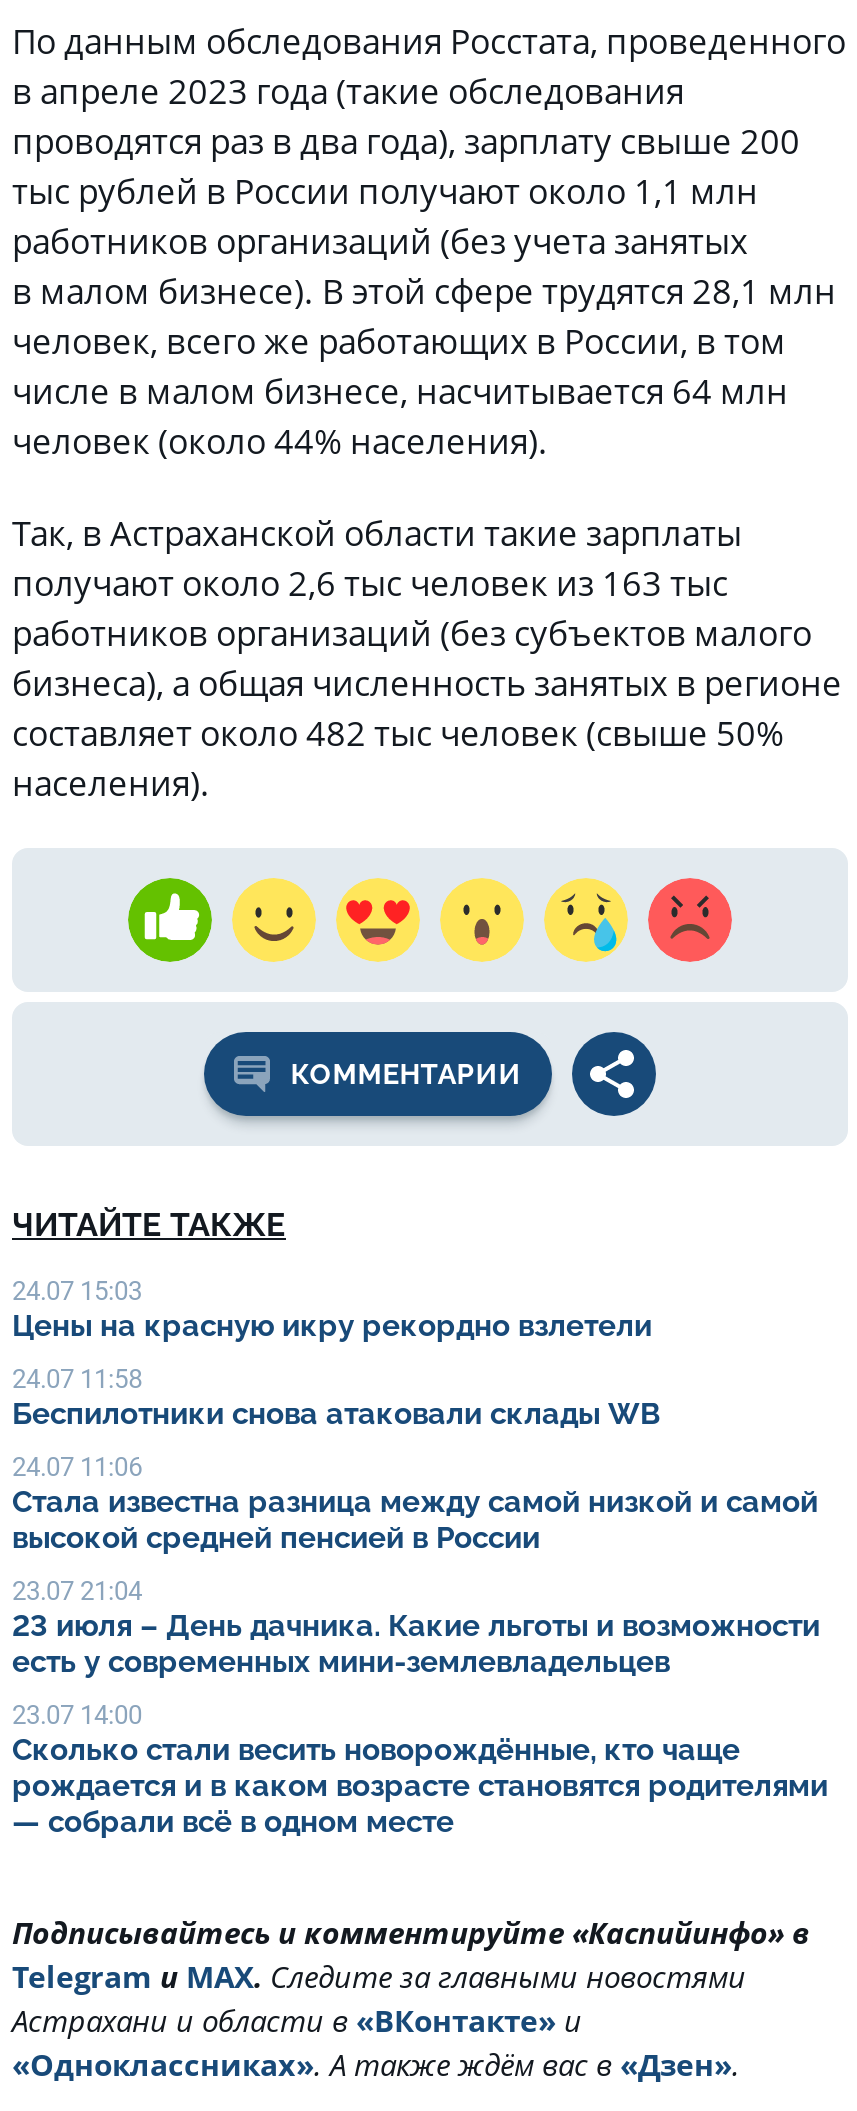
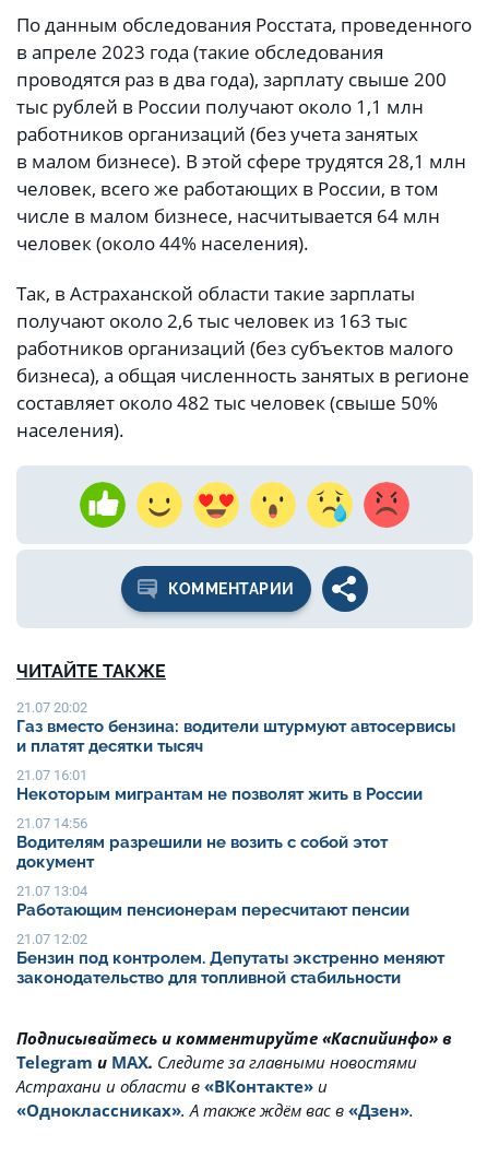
[12,1276,660,1344] 24.07 15:03 | Цены на красную икру рекордно взлетели -> [16,699,455,756] 21.07 20:02 | Газ вместо бензина: водители штурмуют автосервисы | и платят десятки тысяч
[12,1364,660,1432] 24.07 11:58 | Беспилотники снова атаковали склады WB -> [16,767,427,804] 21.07 16:01 | Некоторым мигрантам не позволят жить в России
[12,1452,818,1556] 24.07 11:06 | Стала известна разница между самой низкой и самой | высокой средней пенсией в России -> [16,815,388,872] 21.07 14:56 | Водителям разрешили не возить с собой этот | документ
[12,1576,820,1680] 23.07 21:04 | 23 июля – День дачника. Какие льготы и возможности | есть у современных мини-землевладельцев -> [16,883,414,920] 21.07 13:04 | Работающим пенсионерам пересчитают пенсии
[12,1700,828,1840] 23.07 14:00 | Сколько стали весить новорождённые, кто чаще | рождается и в каком возрасте становятся родителями | — собрали всё в одном месте -> [16,931,444,987] 21.07 12:02 | Бензин под контролем. Депутаты экстренно меняют | законодательство для топливной стабильности

